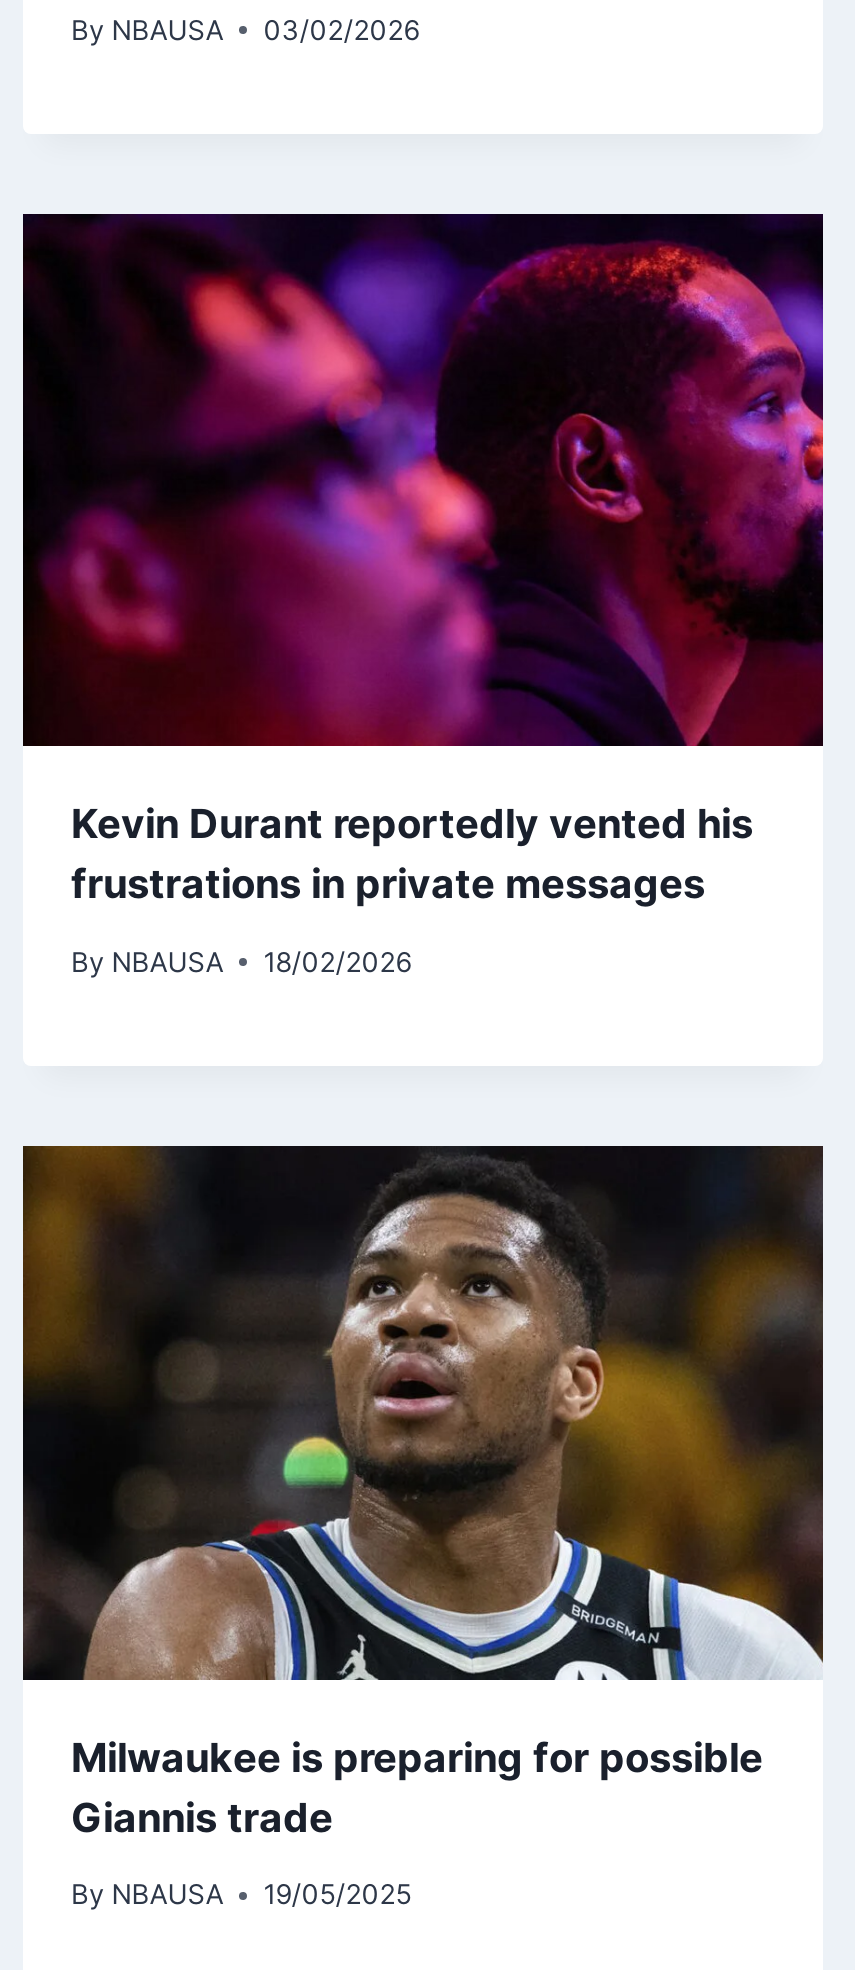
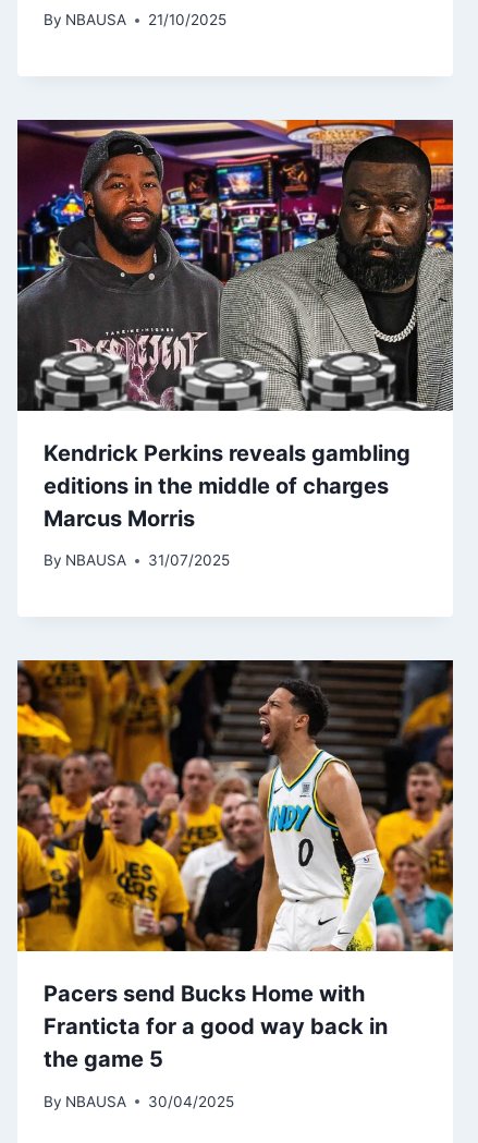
[71,13,419,45] By NBAUSA 03/02/2026 -> [44,11,227,28] By NBAUSA 21/10/2025
[23,211,825,909] [image] | Kevin Durant reportedly vented his | frustrations in private messages -> [16,119,454,532] [image] | Kendrick Perkins reveals gambling | editions in the middle of charges | Marcus Morris
[71,946,411,978] By NBAUSA 18/02/2026 -> [44,552,230,569] By NBAUSA 31/07/2025
[21,1143,825,1841] [image] | Milwaukee is preparing for possible | Giannis trade -> [16,659,454,1072] [image] | Pacers send Bucks Home with | Franticta for a good way back in | the game 5
[71,1878,411,1910] By NBAUSA 19/05/2025 -> [44,1092,234,1110] By NBAUSA 30/04/2025

